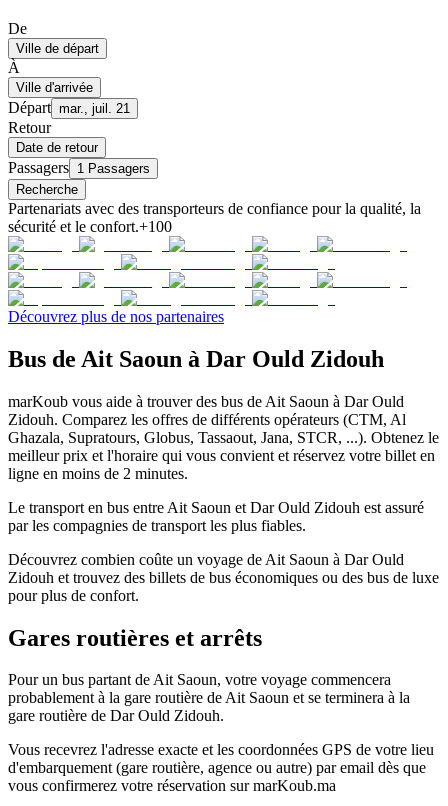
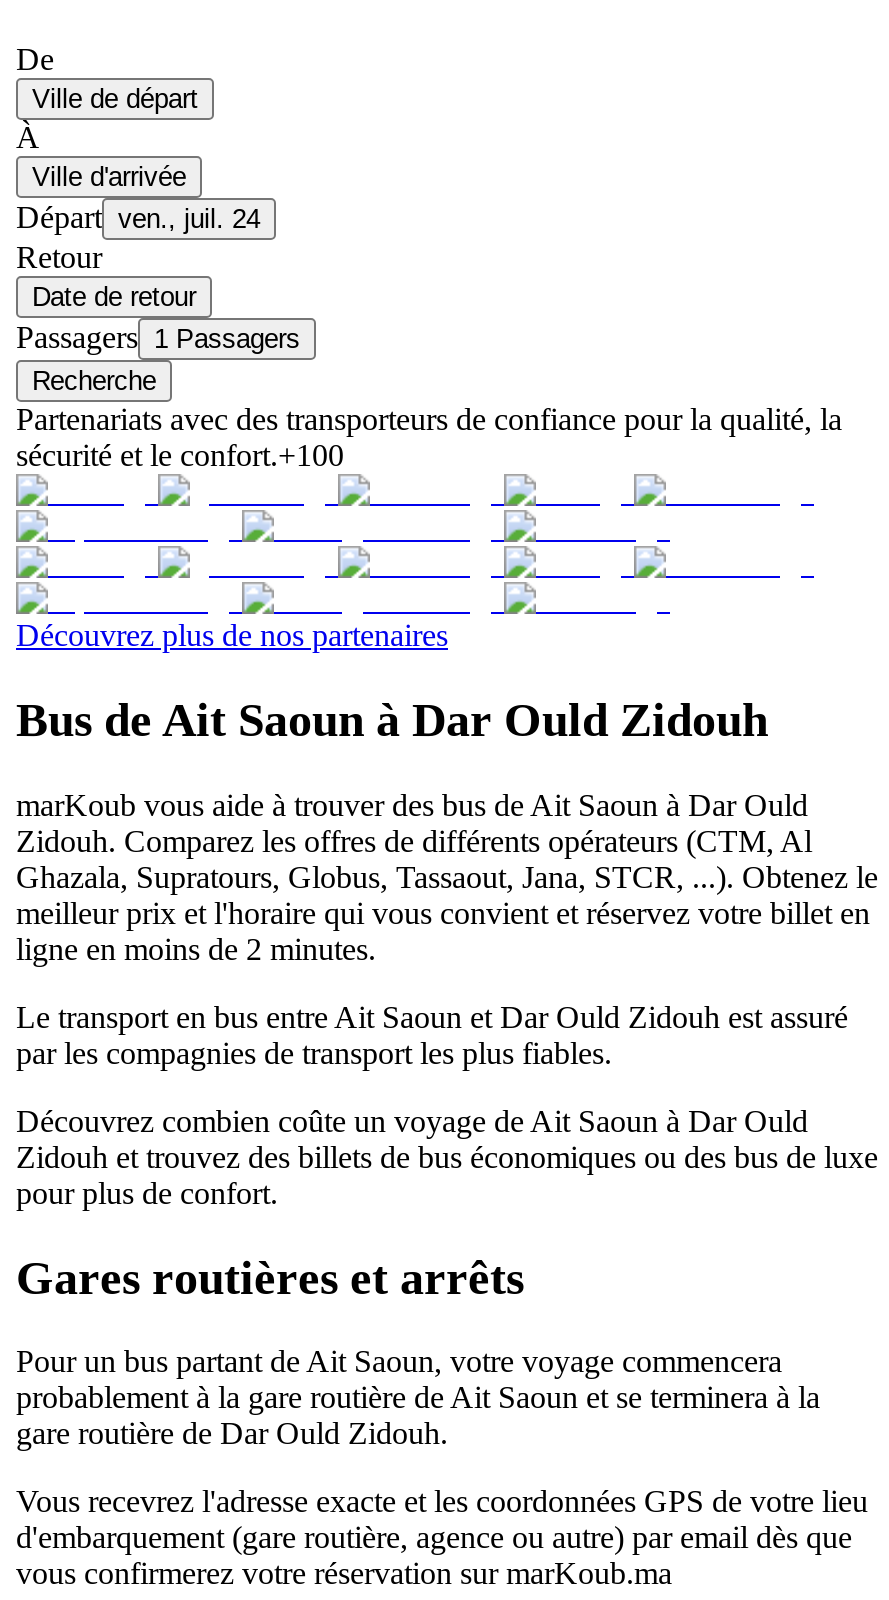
[8,99,130,116] Départ mar., juil. 21 -> [16,200,260,234] Départ ven., juil. 24

